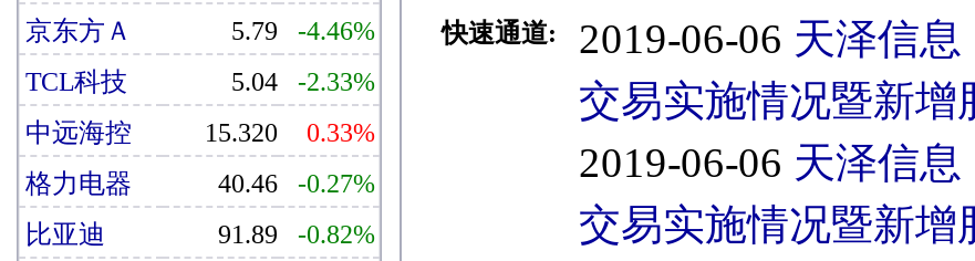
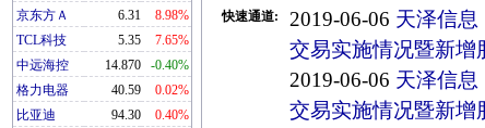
[231,15,278,46] 5.79 -> [118,8,141,23] 6.31
[298,15,375,46] -4.46% -> [155,8,189,23] 8.98%
[231,66,278,97] 5.04 -> [118,33,141,48] 5.35
[298,66,375,97] -2.33% -> [155,33,189,48] 7.65%
[205,117,278,148] 15.320 -> [105,57,141,73] 14.870
[307,117,375,148] 0.33% -> [151,57,189,73] -0.40%
[218,168,278,199] 40.46 -> [111,82,141,98] 40.59
[298,168,375,199] -0.27% -> [155,82,189,98] 0.02%
[218,219,278,250] 91.89 -> [111,107,141,123] 94.30
[298,219,375,250] -0.82% -> [155,107,189,123] 0.40%

